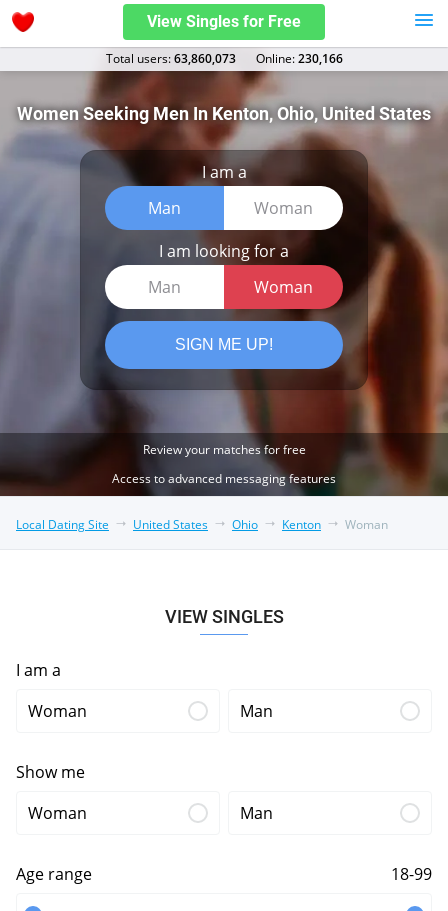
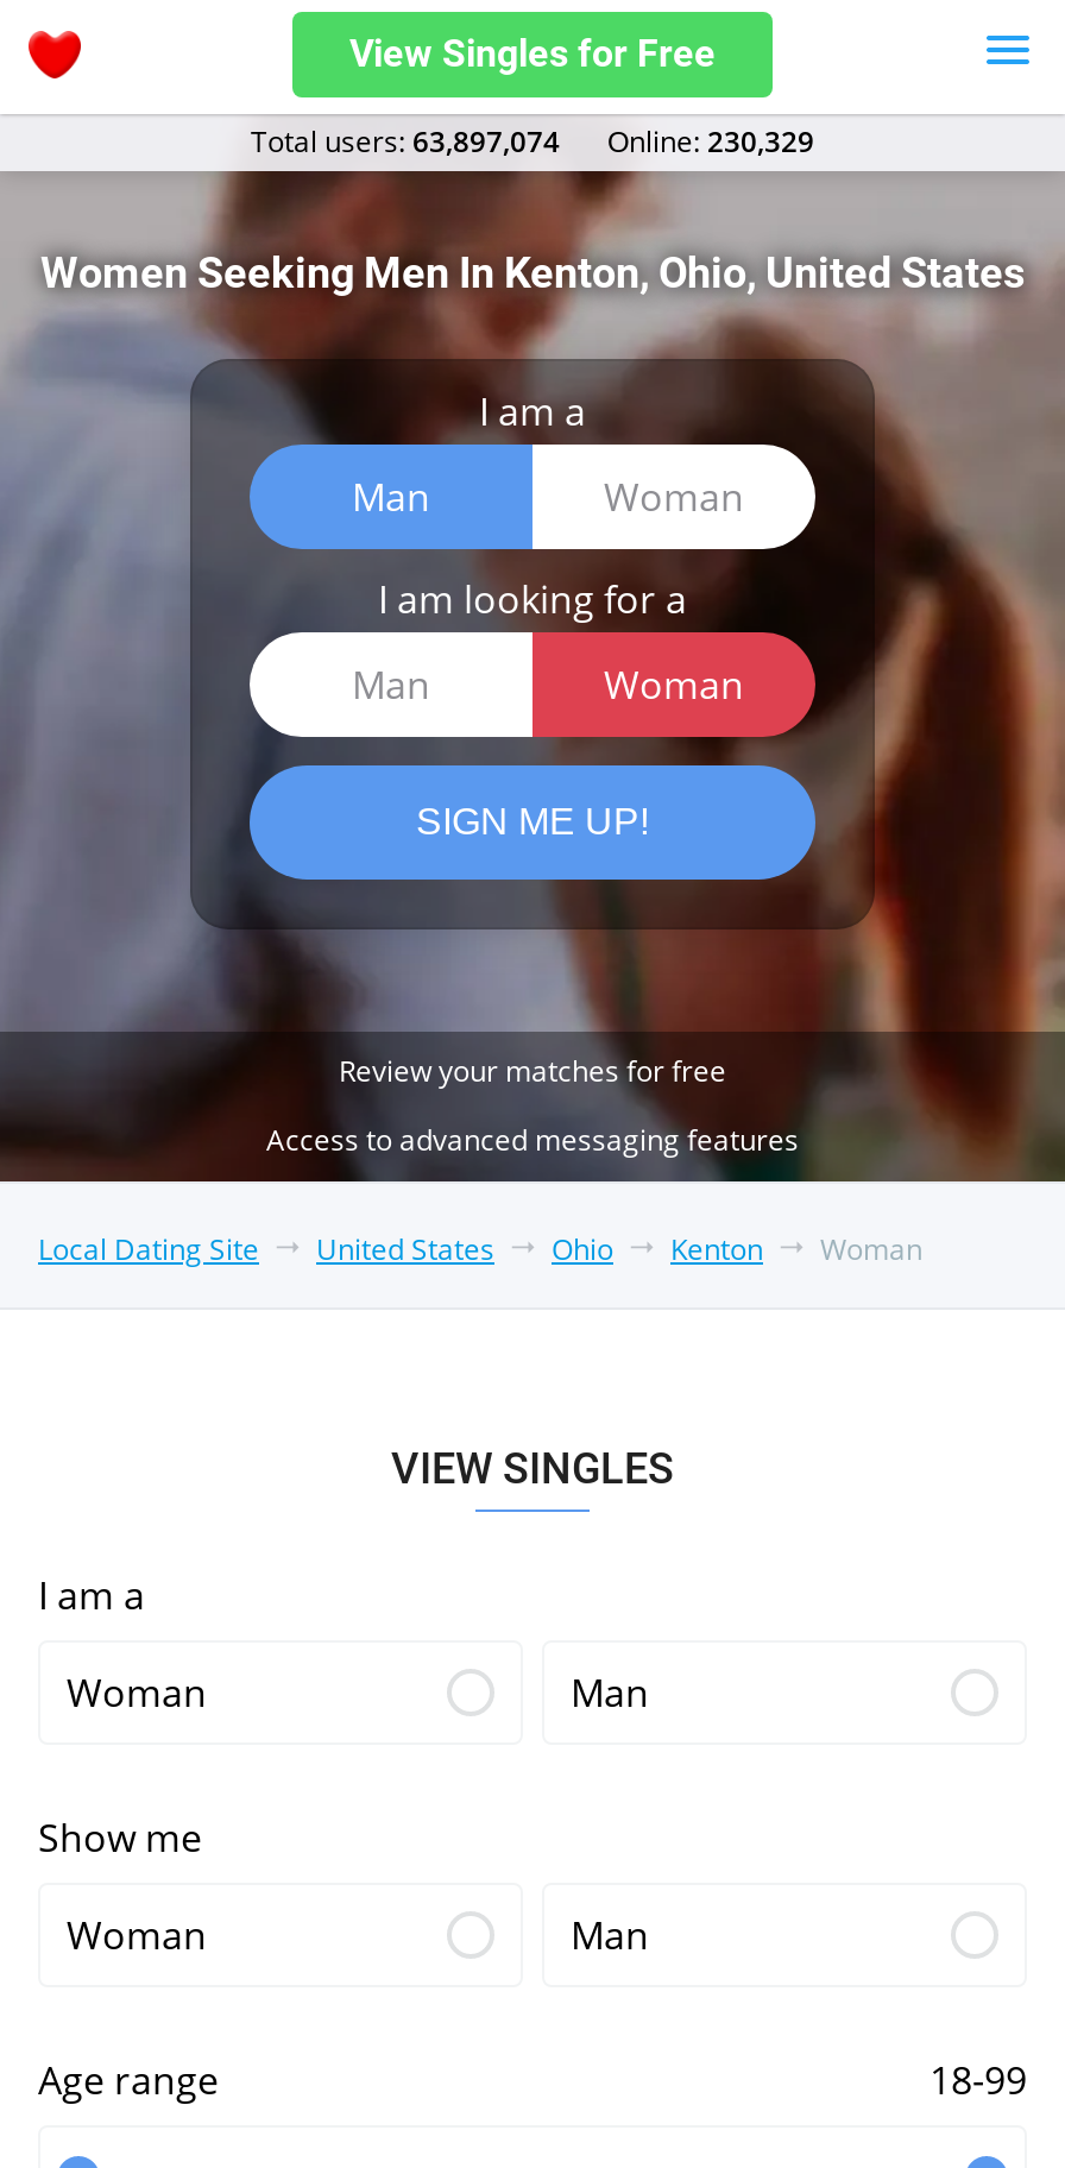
[105,50,235,67] Total users: 63,860,073 -> [251,121,560,162] Total users: 63,897,074
[255,50,342,67] Оnline: 230,166 -> [607,121,814,162] Оnline: 230,329

